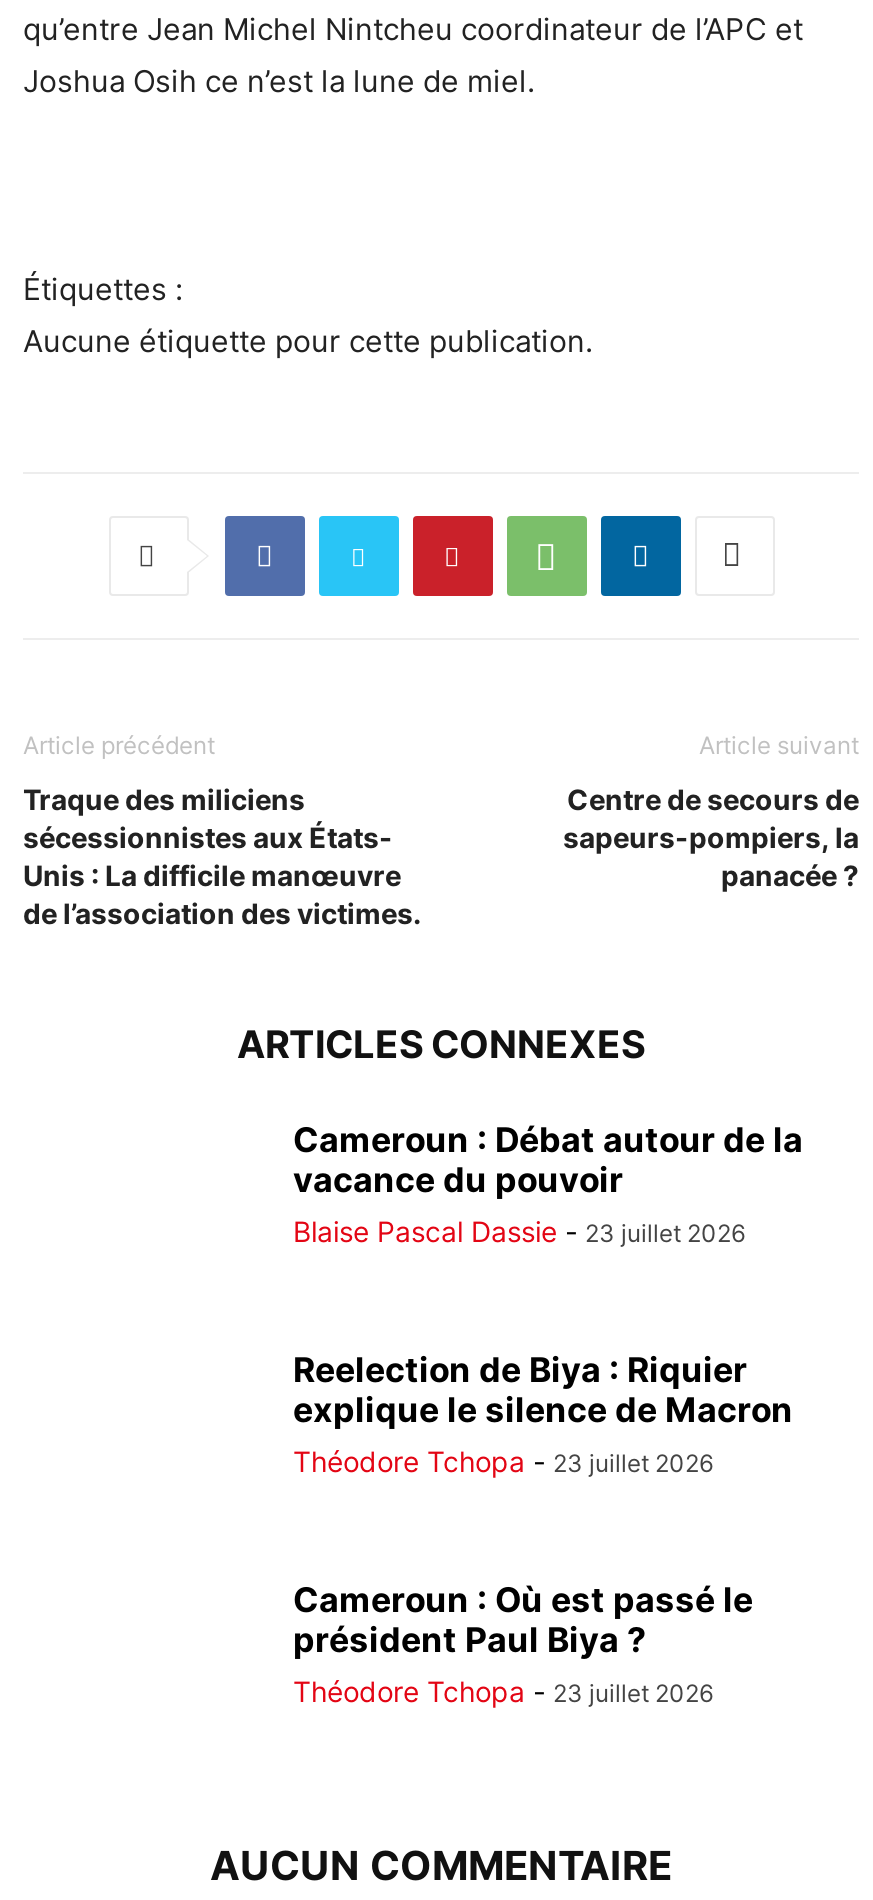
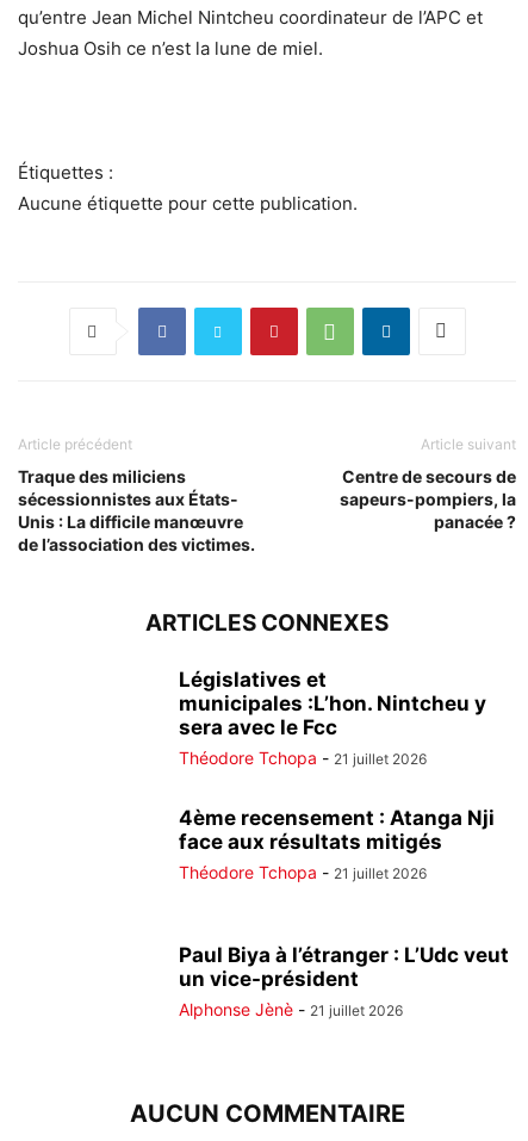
[293,1120,803,1248] Cameroun : Débat autour de la | vacance du pouvoir | Blaise Pascal Dassie - 23 juillet 2026 -> [179,668,486,768] Législatives et | municipales :L’hon. Nintcheu y | sera avec le Fcc | Théodore Tchopa - 21 juillet 2026
[293,1350,793,1478] Reelection de Biya : Riquier | explique le silence de Macron | Théodore Tchopa - 23 juillet 2026 -> [179,806,495,882] 4ème recensement : Atanga Nji | face aux résultats mitigés | Théodore Tchopa - 21 juillet 2026
[293,1580,753,1708] Cameroun : Où est passé le | président Paul Biya ? | Théodore Tchopa - 23 juillet 2026 -> [179,943,509,1019] Paul Biya à l’étranger : L’Udc veut | un vice-président | Alphonse Jènè - 21 juillet 2026

